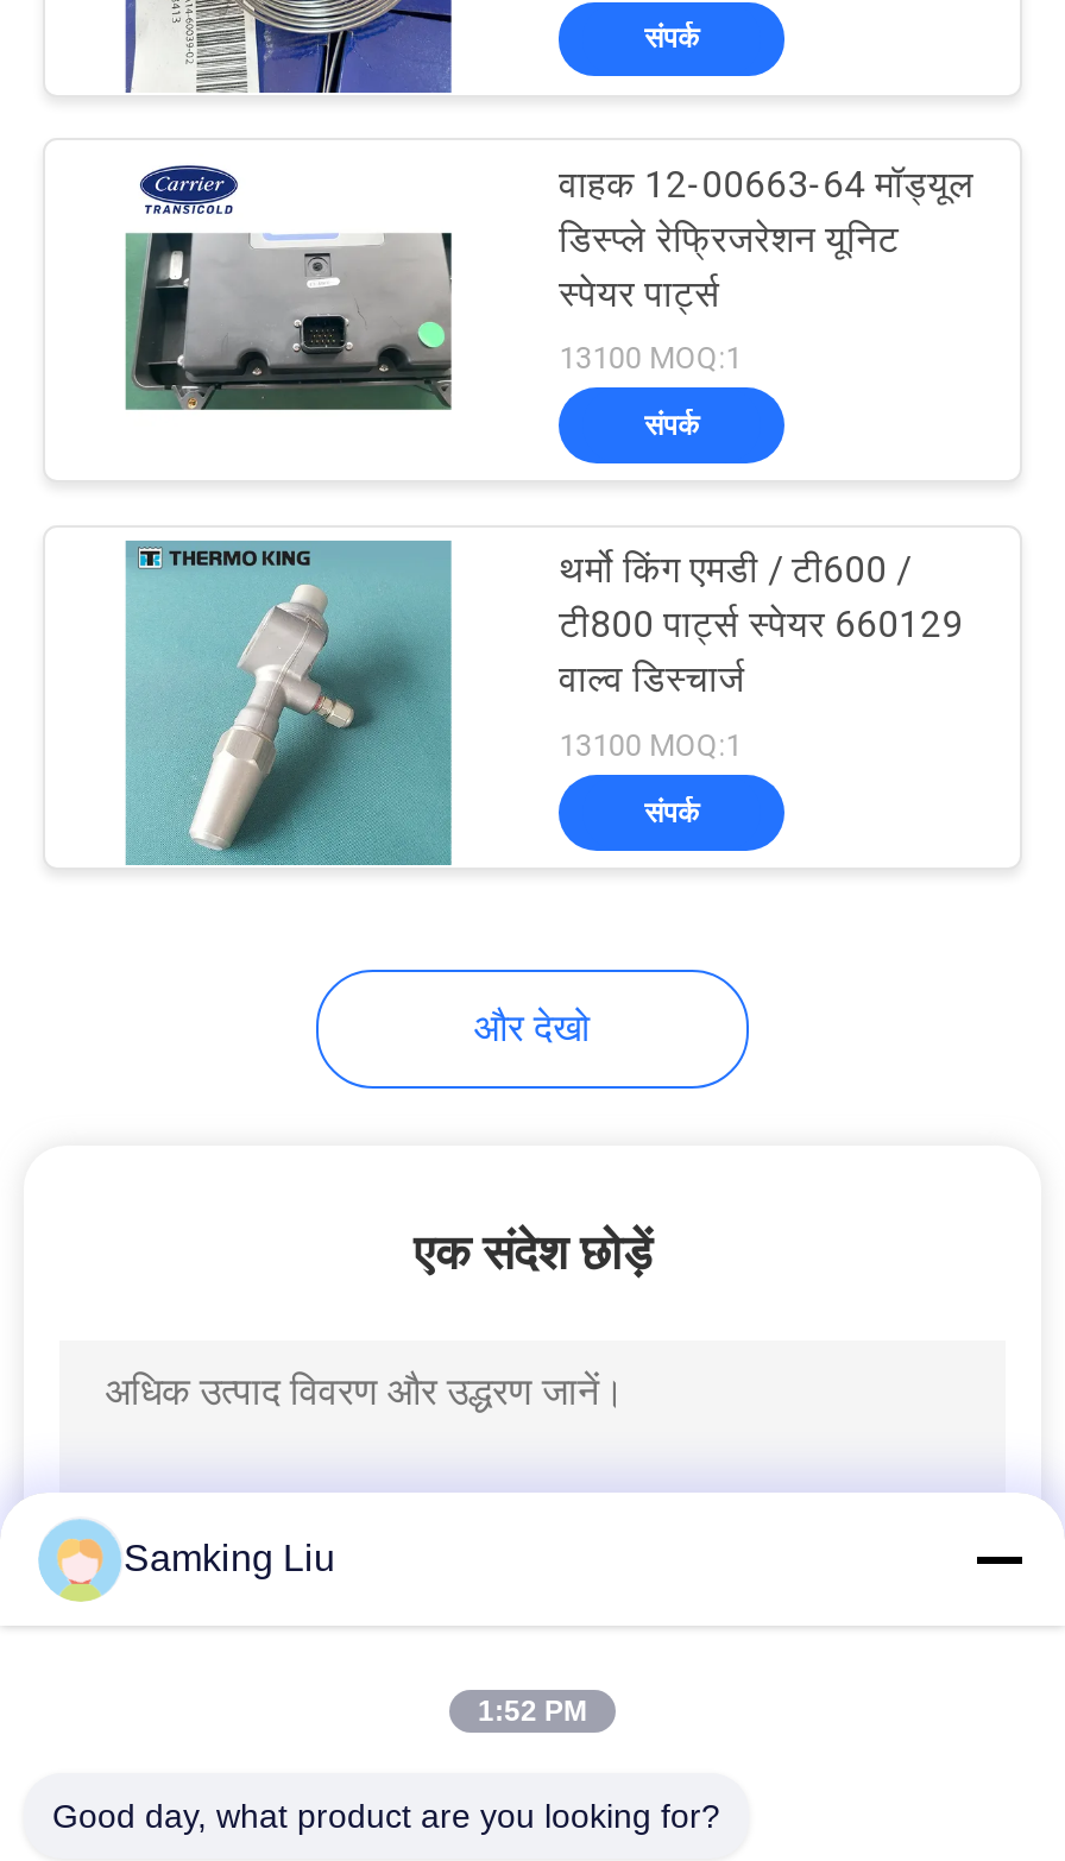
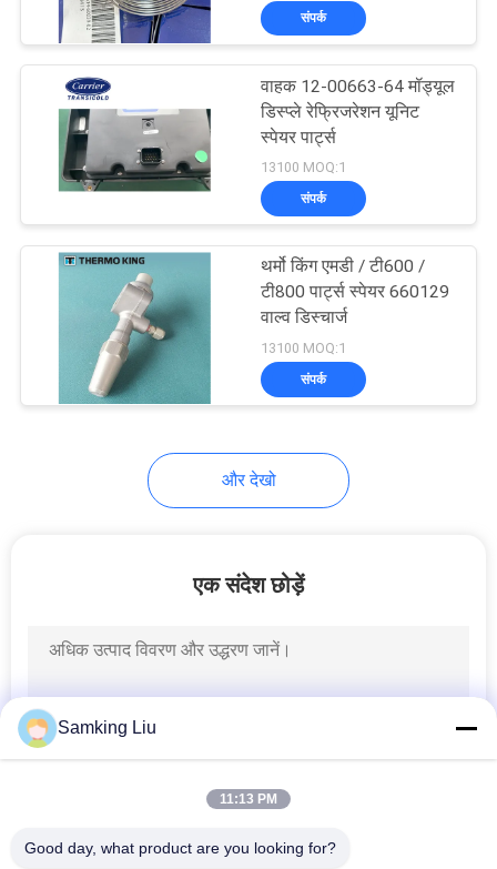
[478,1695,587,1728] 1:52 PM -> [220,791,277,807] 11:13 PM

